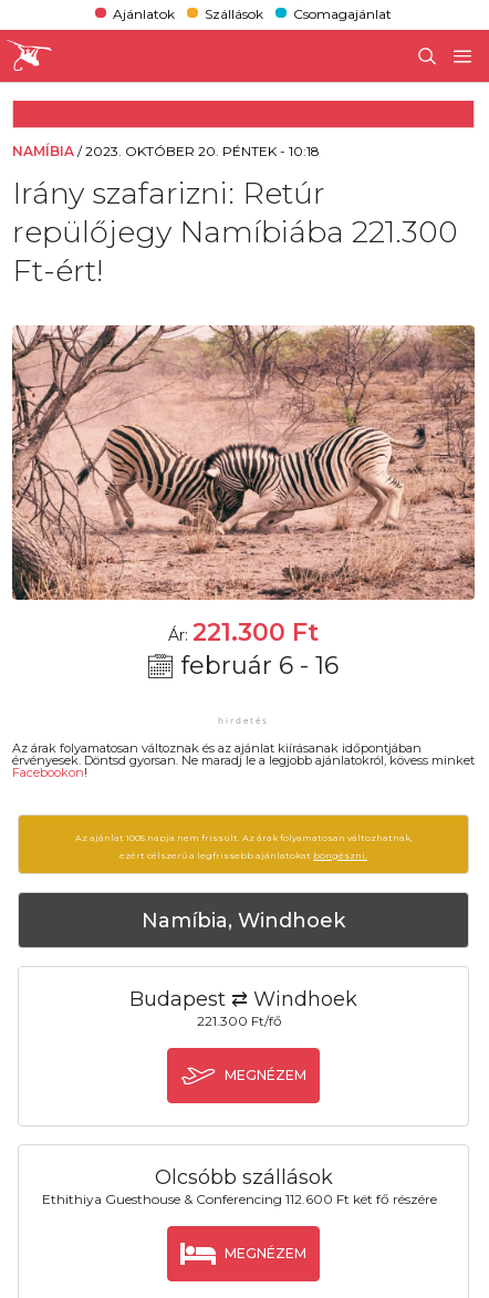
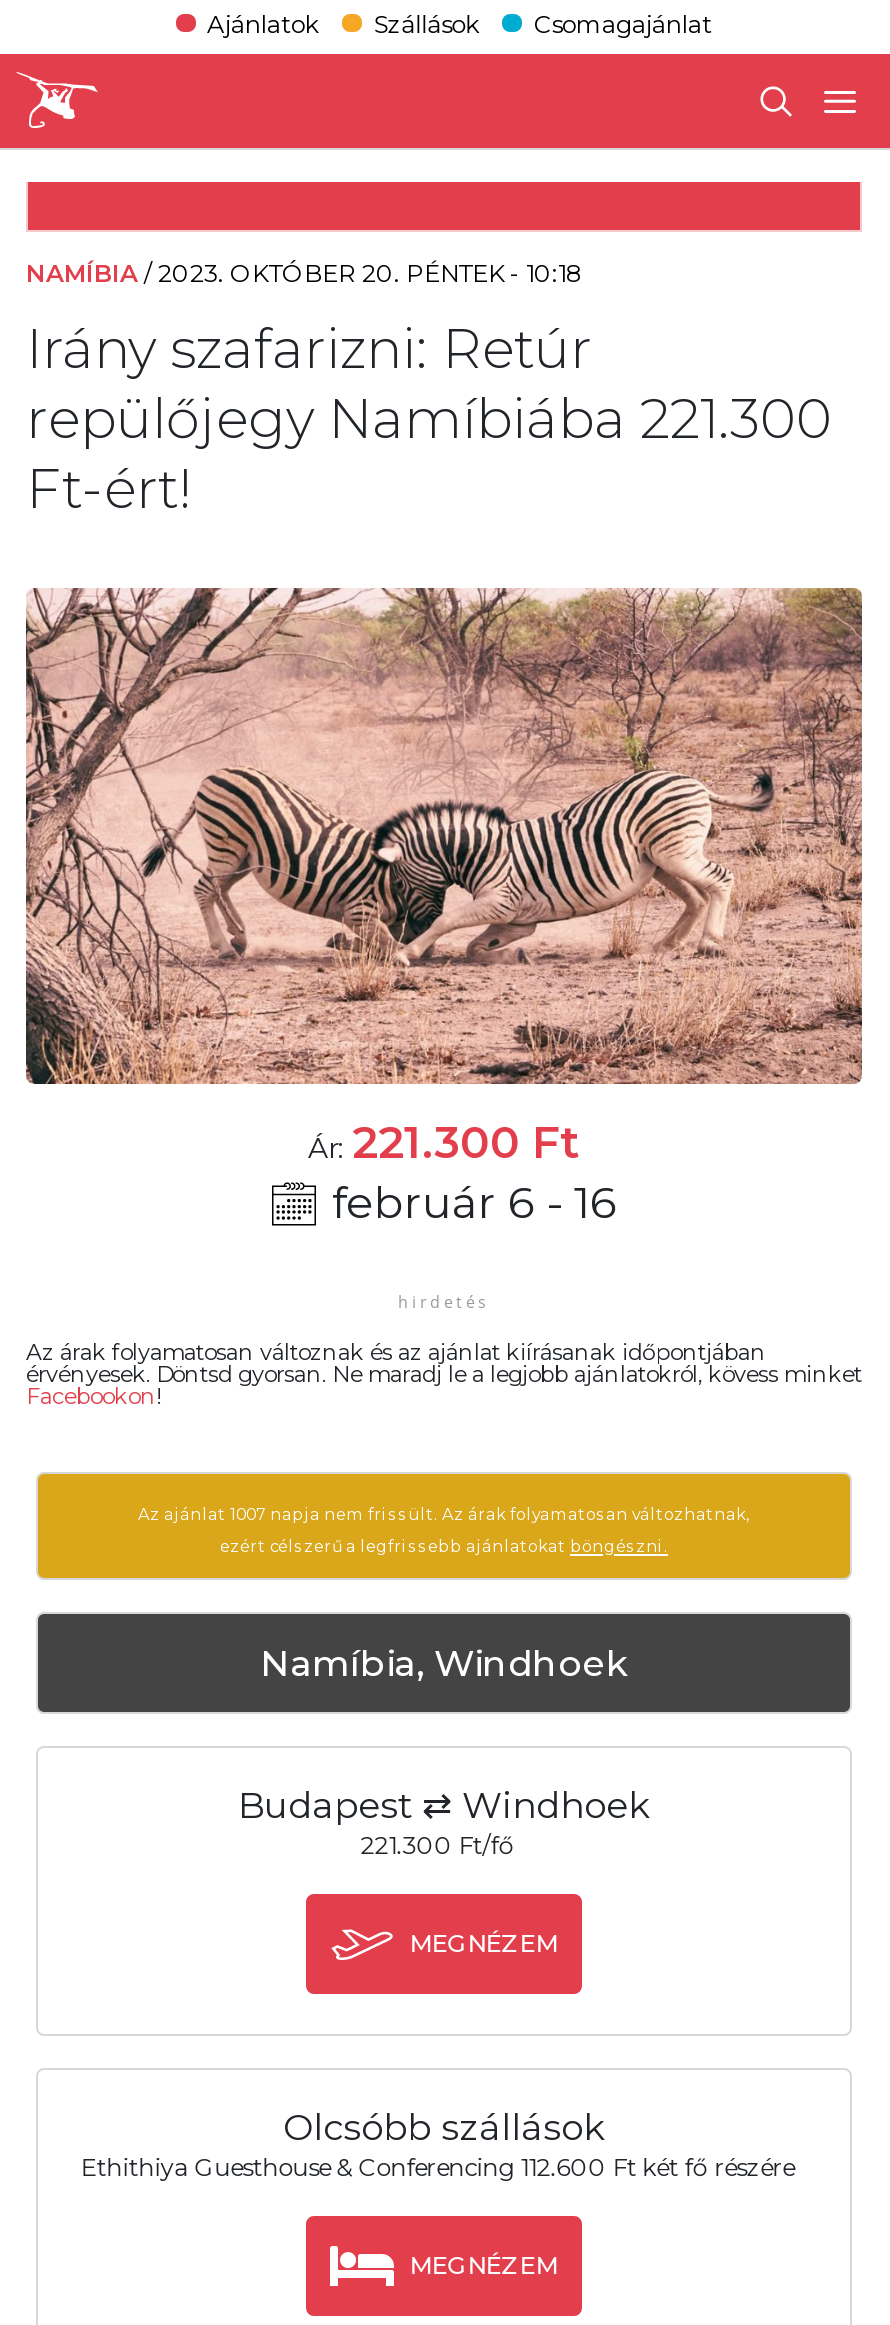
[75,832,412,843] Az ajánlat 1005 napja nem frissült. Az árak folyamatosan változhatnak, -> [138,1504,750,1524] Az ajánlat 1007 napja nem frissült. Az árak folyamatosan változhatnak,

